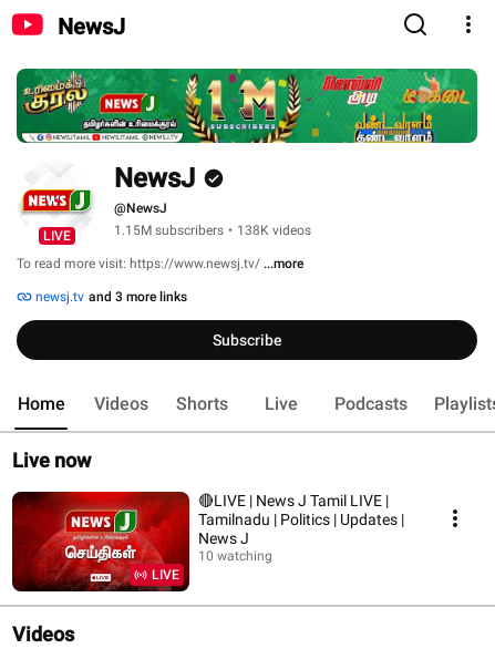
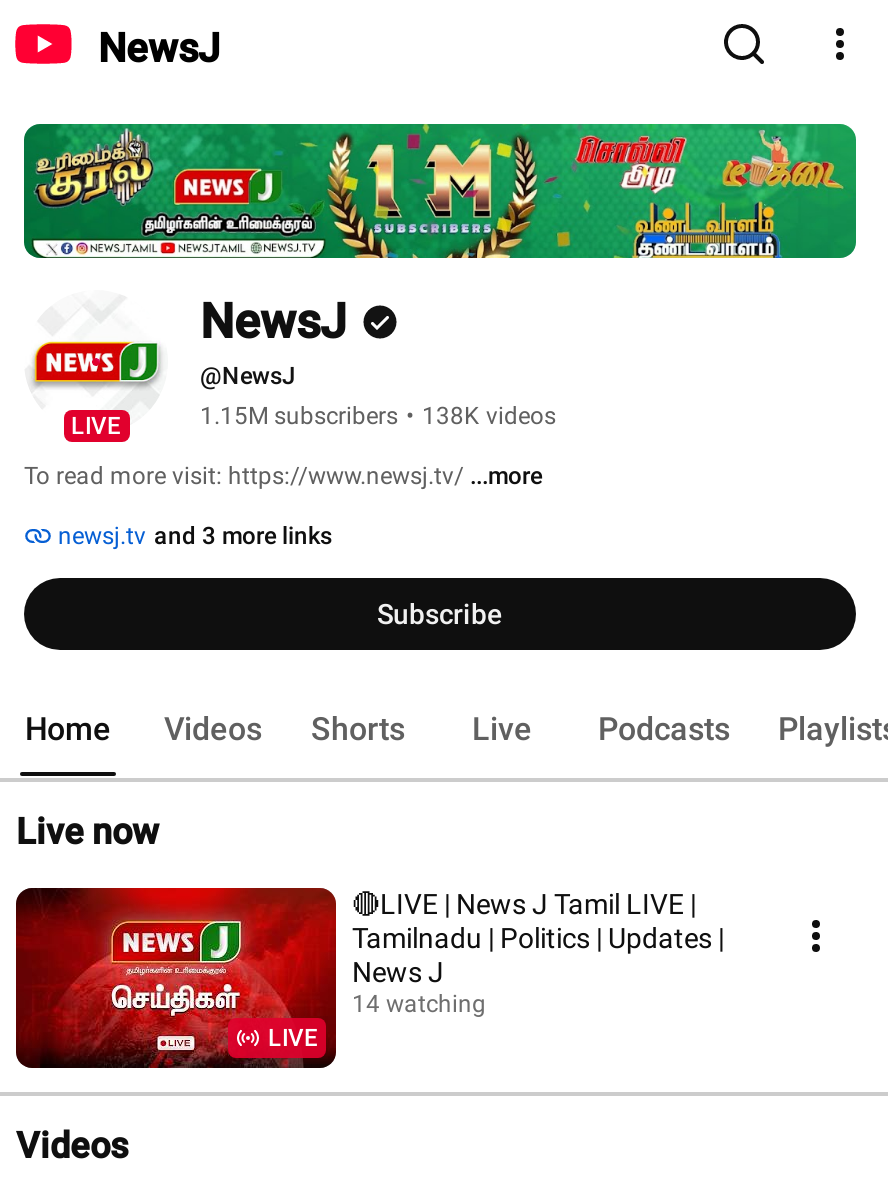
[198,548,272,564] 10 watching -> [352,990,486,1018] 14 watching

